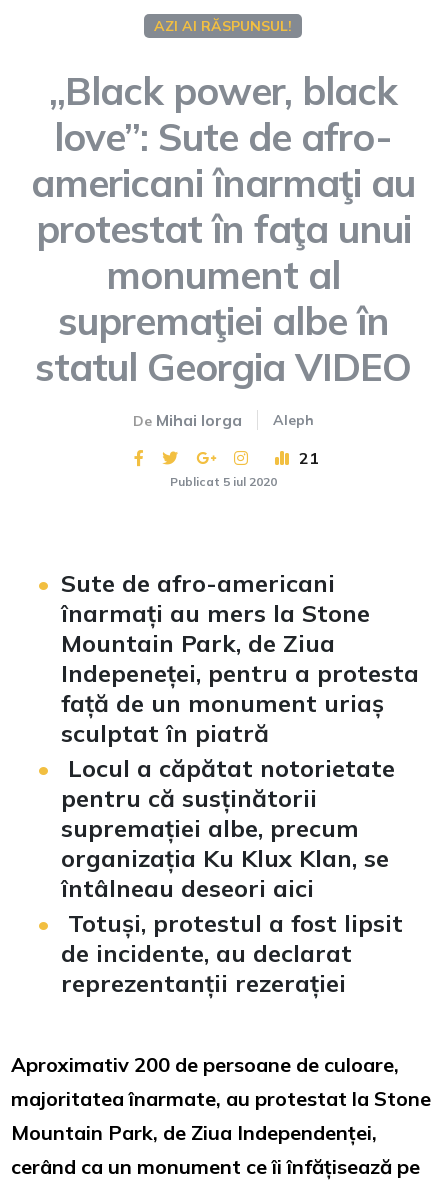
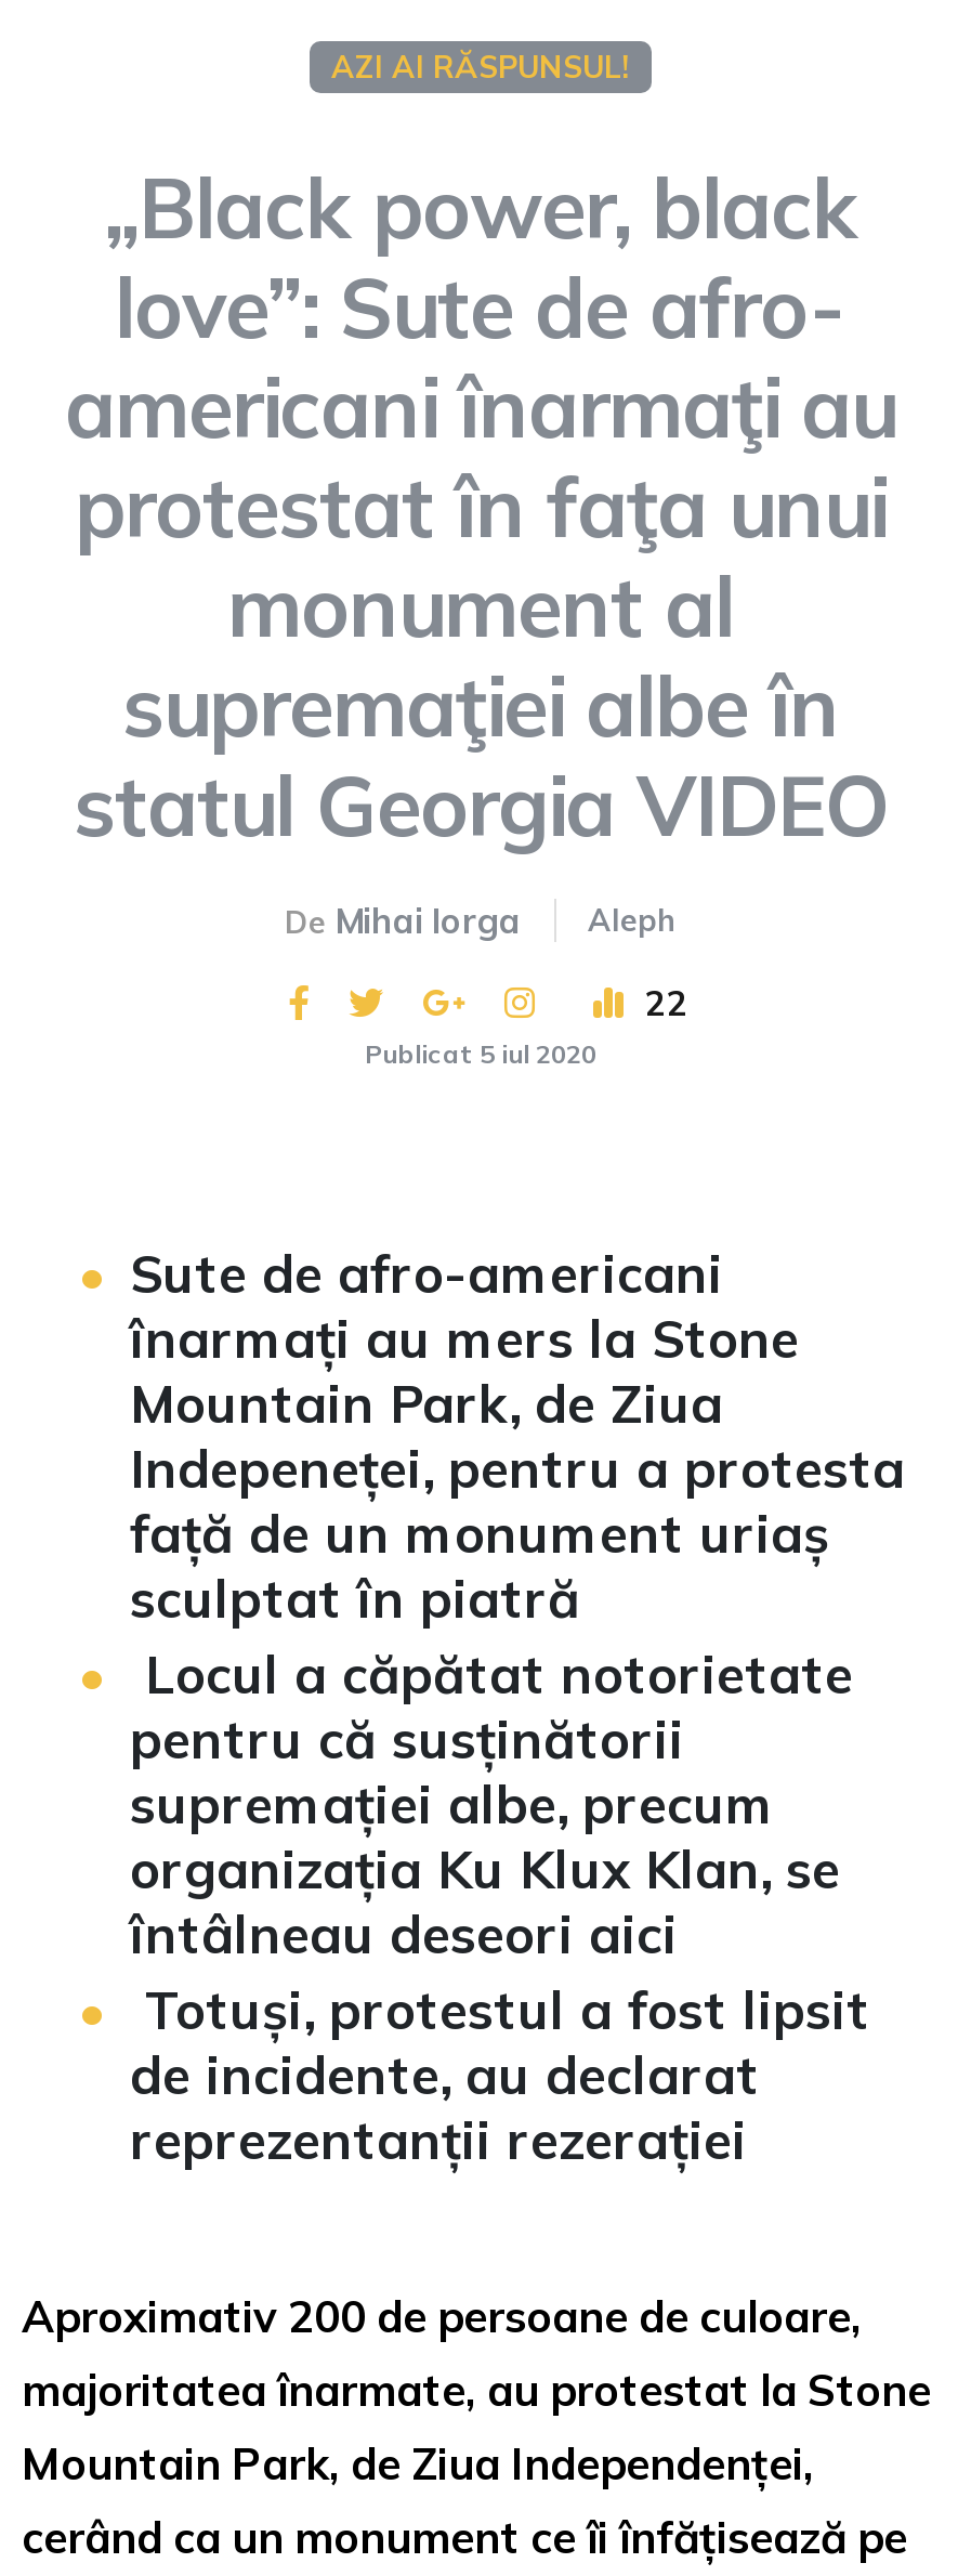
[299,448,319,468] 21 -> [645,981,688,1024] 22

